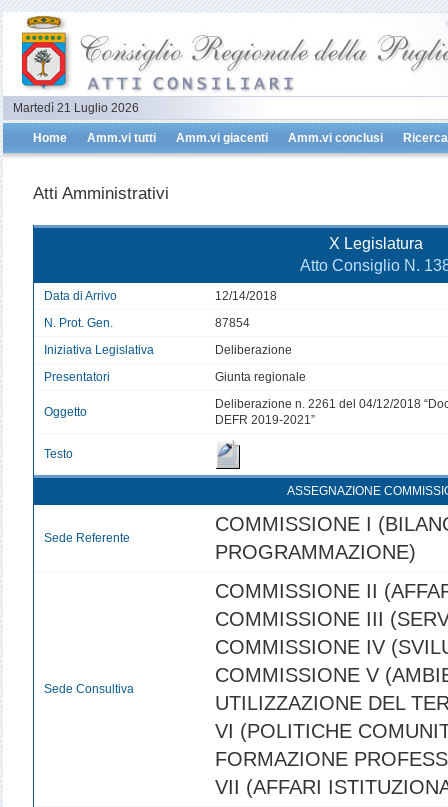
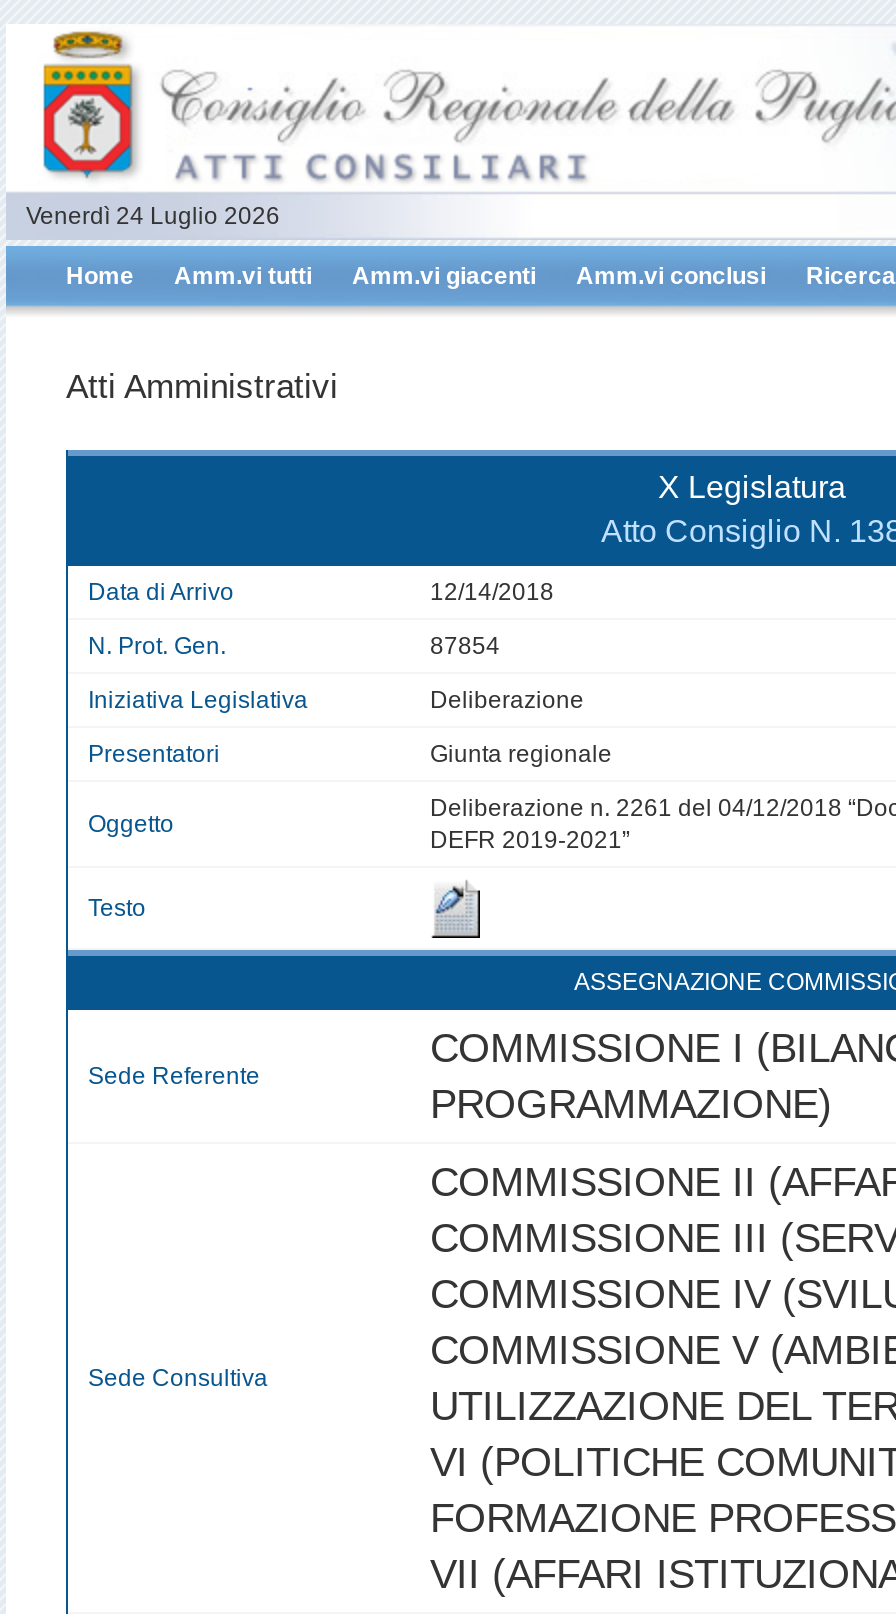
[13,101,139,115] Martedì 21 Luglio 2026 -> [26,202,280,230] Venerdì 24 Luglio 2026

